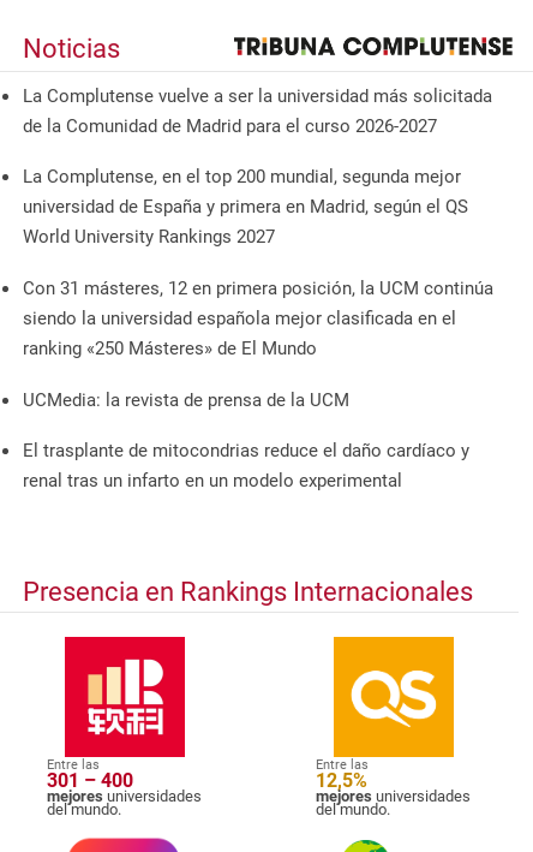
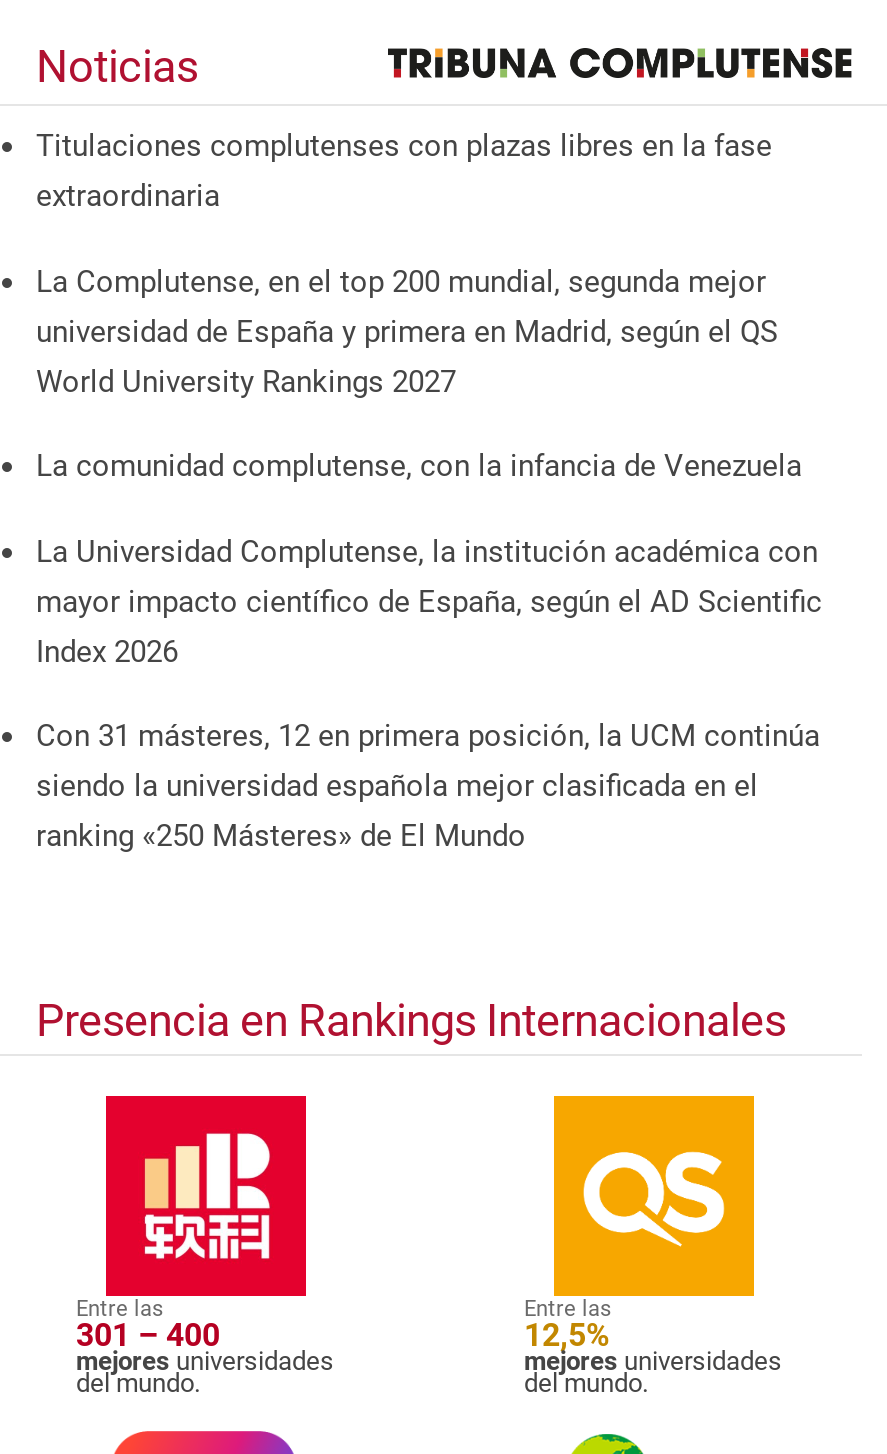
[23,85,492,137] La Complutense vuelve a ser la universidad más solicitada | de la Comunidad de Madrid para el curso 2026-2027 -> [36,128,772,214] Titulaciones complutenses con plazas libres en la fase | extraordinaria
none -> [36,448,822,669] La comunidad complutense, con la infancia de Venezuela | La Universidad Complutense, la institución académica con | mayor impacto científico de España, según el AD Scientific | Index 2026
moved [23,278,493,359] -> [36,718,820,854]: Con 31 másteres, 12 en primera posición, la UCM continúa | siendo la universidad española mejor clasificada en el | ranking «250 Másteres» de El Mundo
[23,389,469,492] UCMedia: la revista de prensa de la UCM | El trasplante de mitocondrias reduce el daño cardíaco y | renal tras un infarto en un modelo experimental -> none

